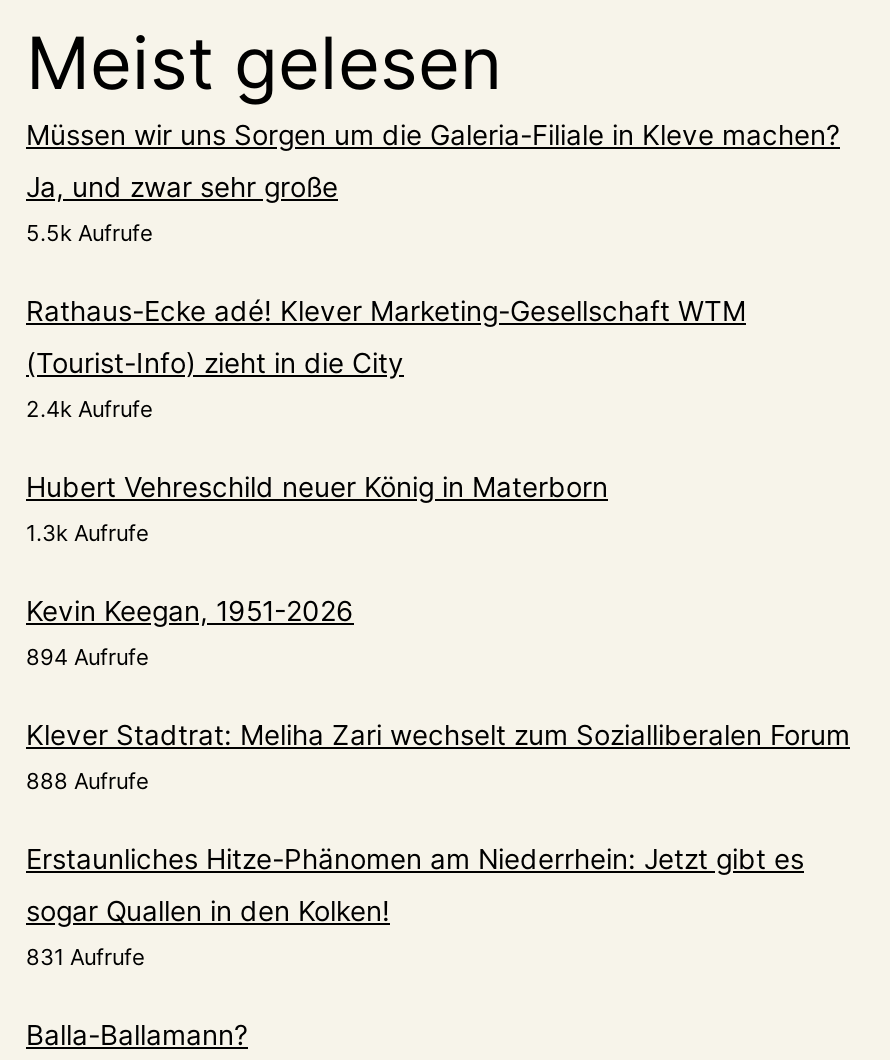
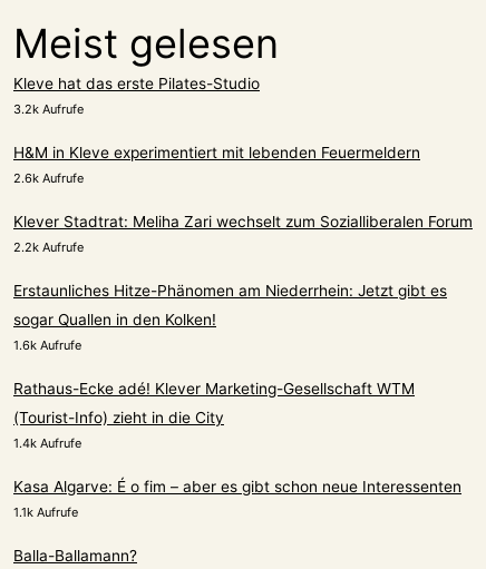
[26,119,840,671] Müssen wir uns Sorgen um die Galeria-Filiale in Kleve machen? | Ja, und zwar sehr große | 5.5k Aufrufe | 2.4k Aufrufe | Hubert Vehreschild neuer König in Materborn | 1.3k Aufrufe | Kevin Keegan, 1951-2026 | 894 Aufrufe -> [13,74,420,186] Kleve hat das erste Pilates-Studio | 3.2k Aufrufe | H&M in Kleve experimentiert mit lebenden Feuermeldern | 2.6k Aufrufe
moved [26,295,746,379] -> [13,379,415,426]: Rathaus-Ecke adé! Klever Marketing-Gesellschaft WTM | (Tourist-Info) zieht in die City
moved [26,719,850,751] -> [13,212,473,230]: Klever Stadtrat: Meliha Zari wechselt zum Sozialliberalen Forum
[26,767,148,795] 888 Aufrufe -> [13,239,84,255] 2.2k Aufrufe
moved [26,843,804,927] -> [13,281,447,328]: Erstaunliches Hitze-Phänomen am Niederrhein: Jetzt gibt es | sogar Quallen in den Kolken!
[26,943,144,971] 831 Aufrufe -> [13,337,461,520] 1.6k Aufrufe | 1.4k Aufrufe | Kasa Algarve: É o fim – aber es gibt schon neue Interessenten | 1.1k Aufrufe

